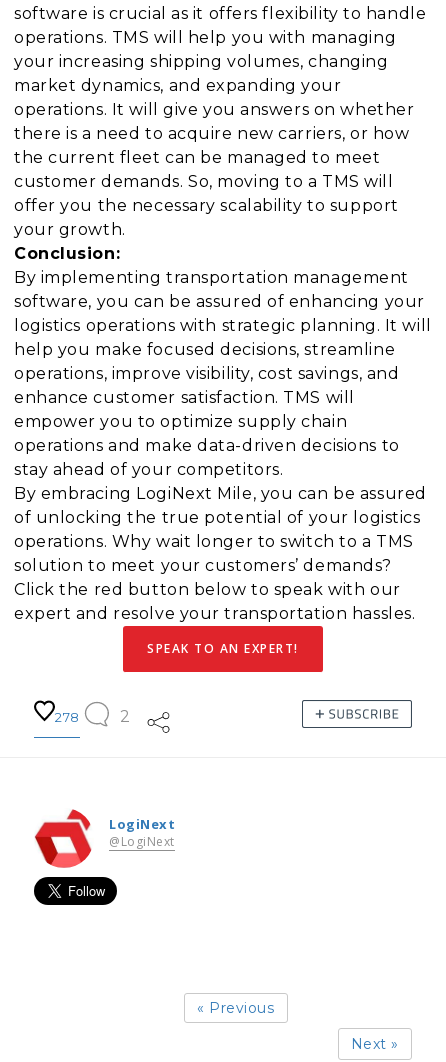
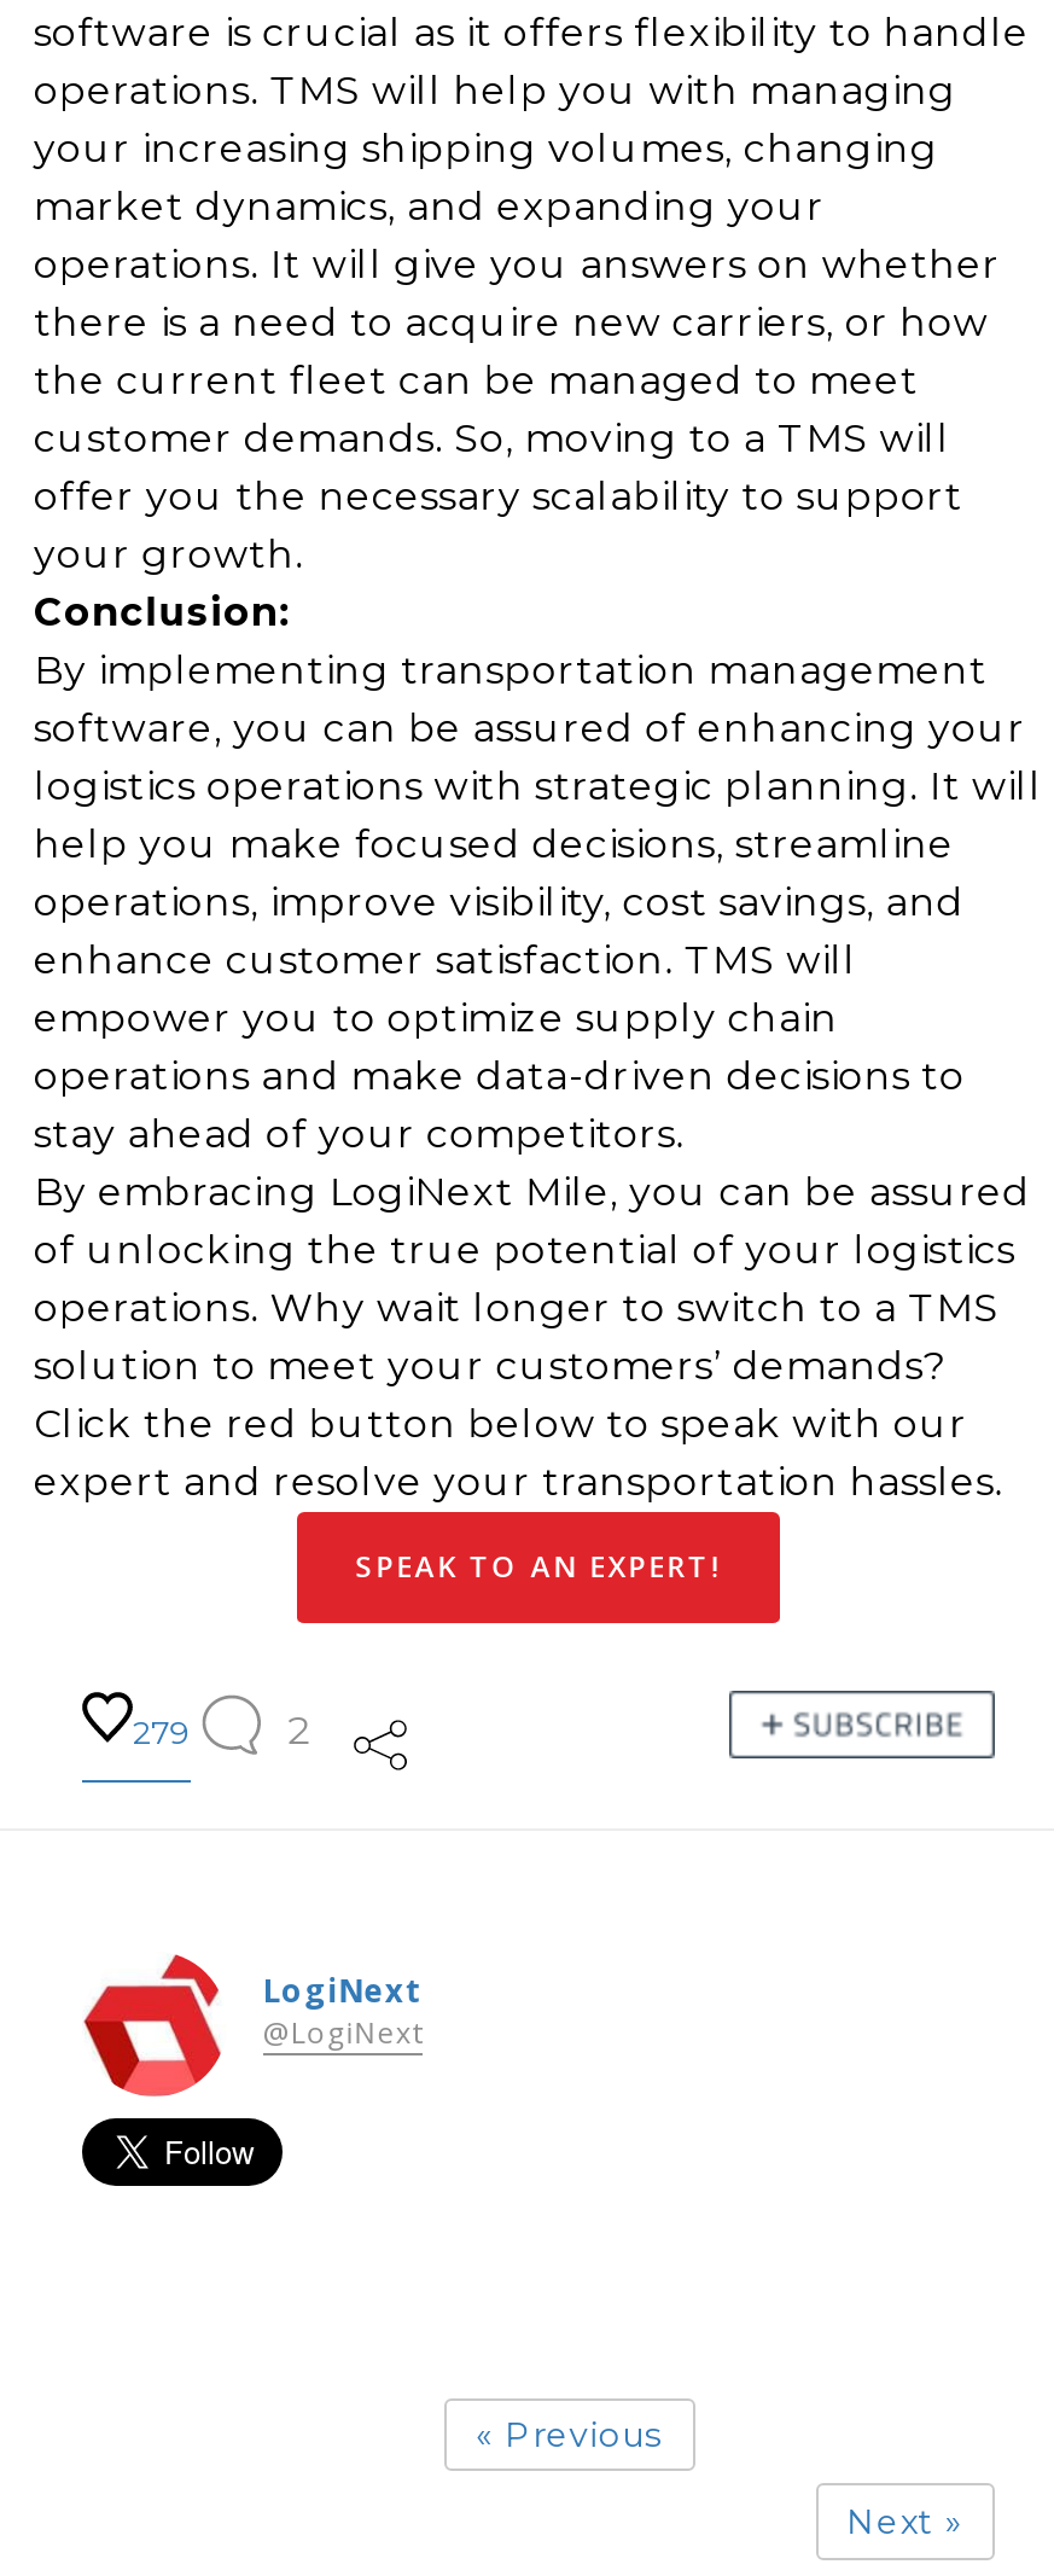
[55,709,80,725] 278 -> [133,1713,190,1752] 279

